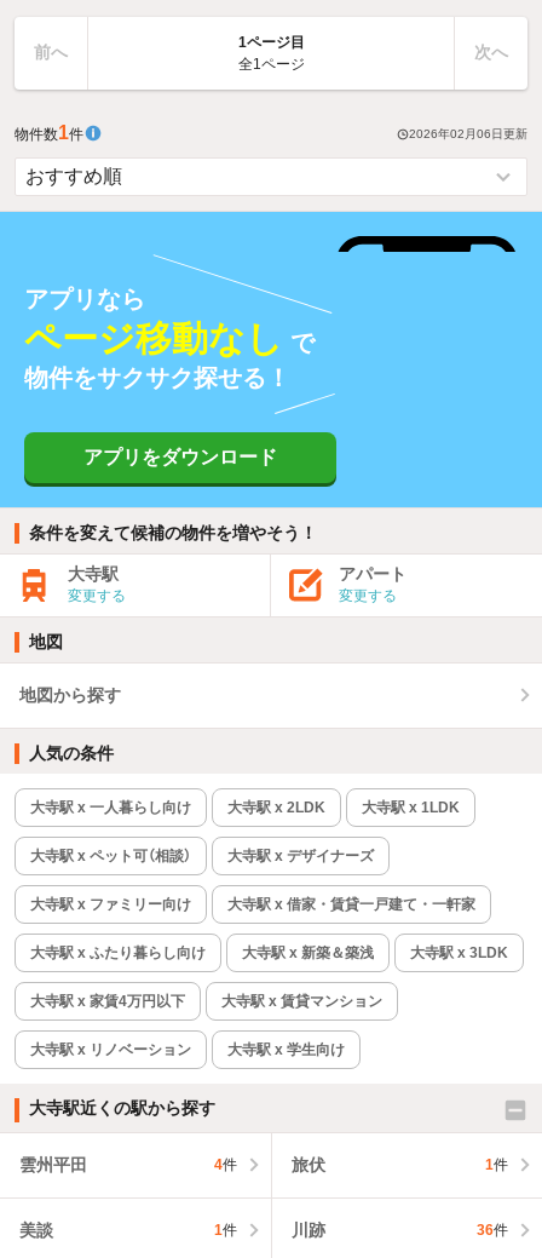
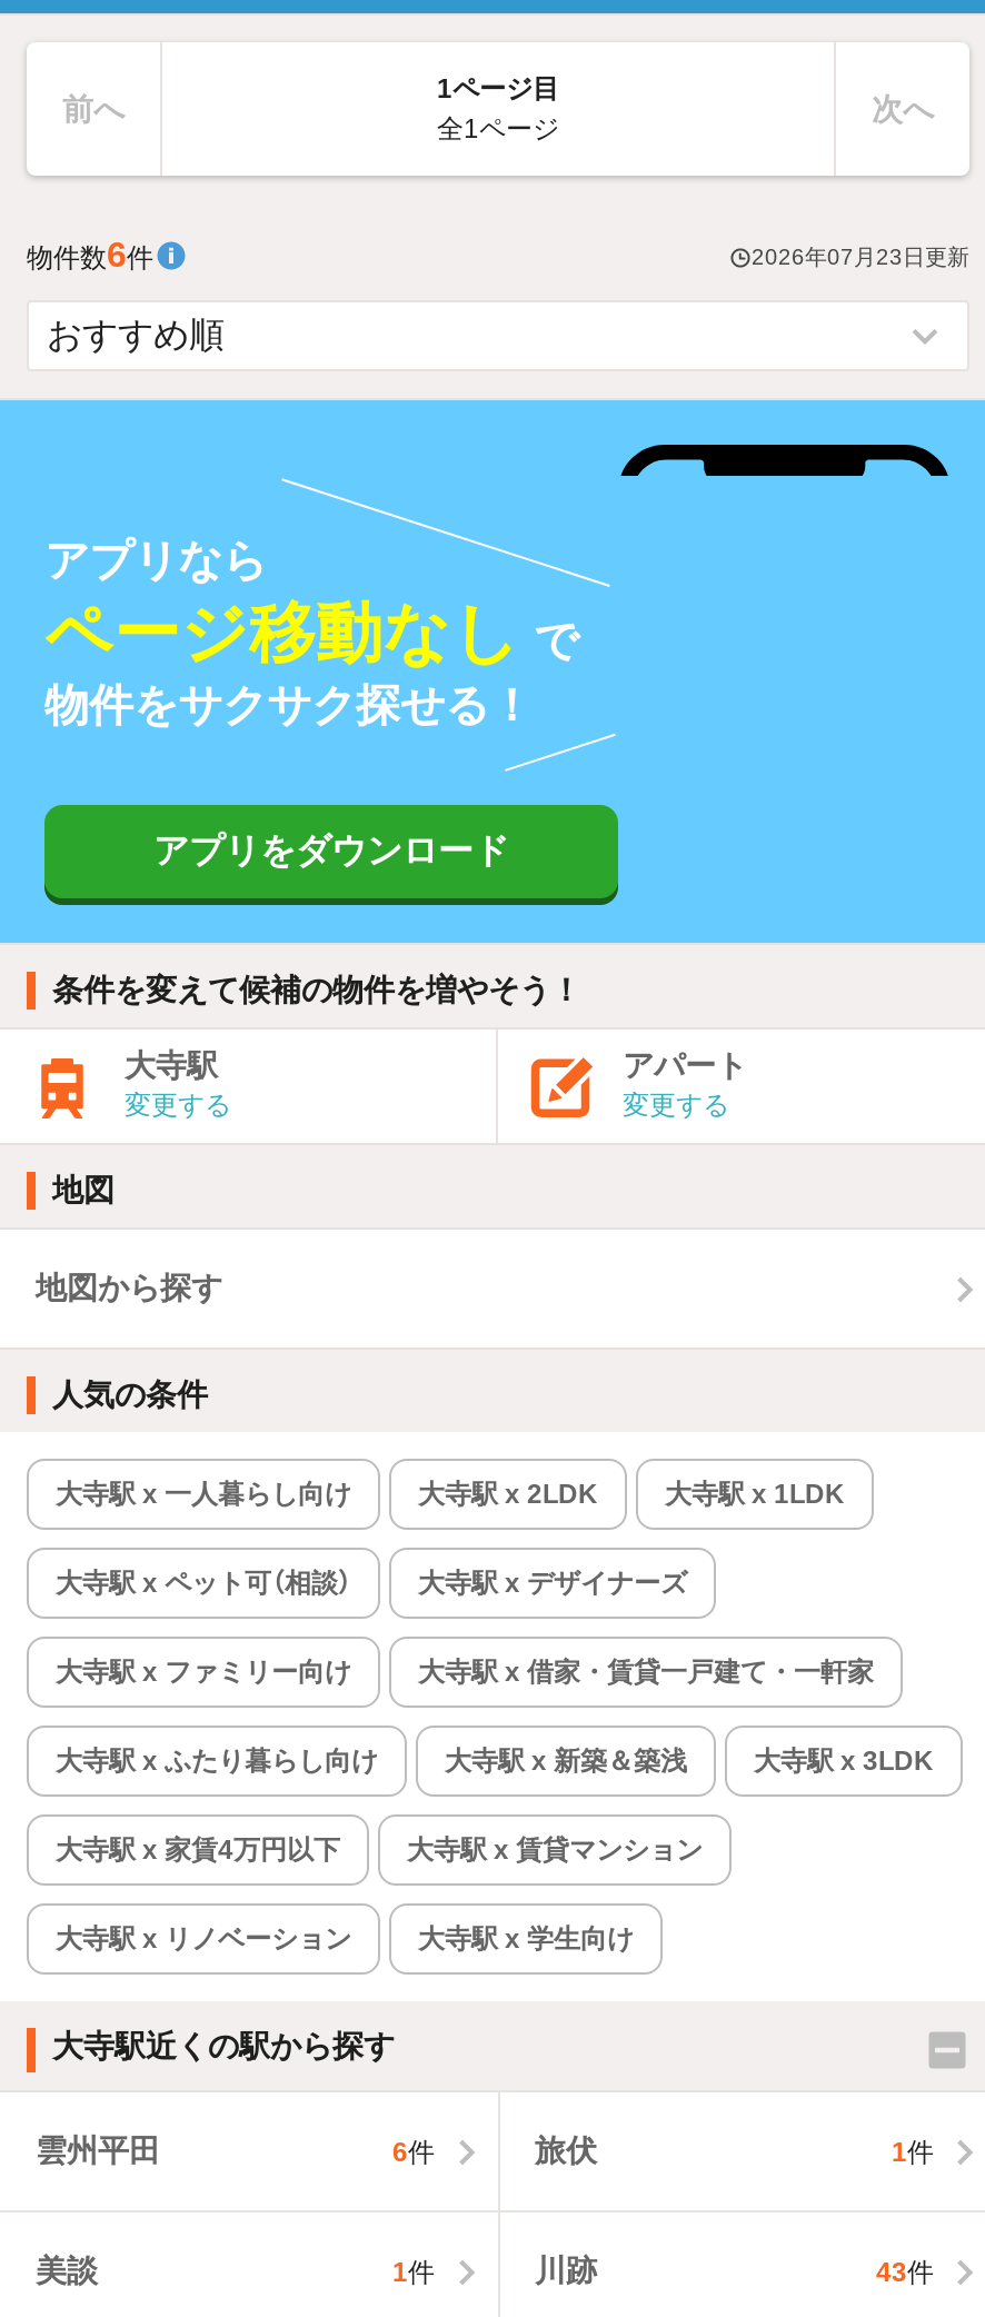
[15,122,83,143] 物件数1件 -> [27,236,153,274] 物件数6件
[409,127,527,141] 2026年02月06日更新 -> [752,245,969,270] 2026年07月23日更新
[214,1157,237,1174] 4件 -> [392,2136,435,2167] 6件
[477,1222,508,1239] 36件 -> [876,2256,934,2287] 43件

